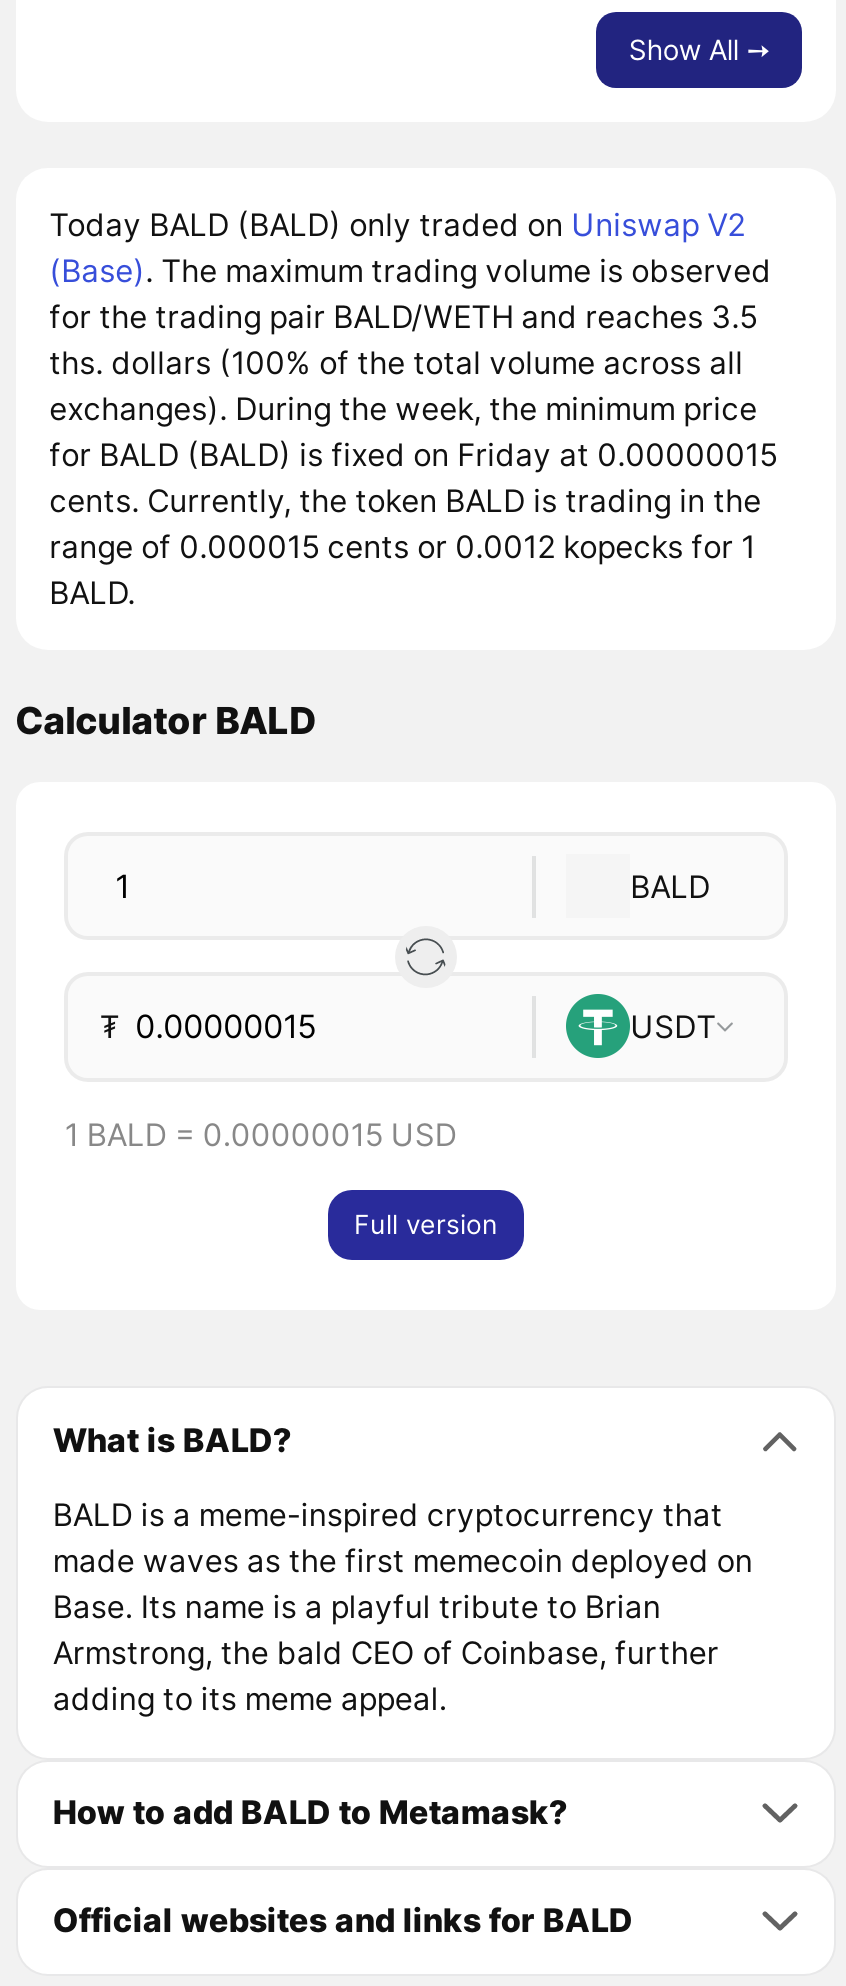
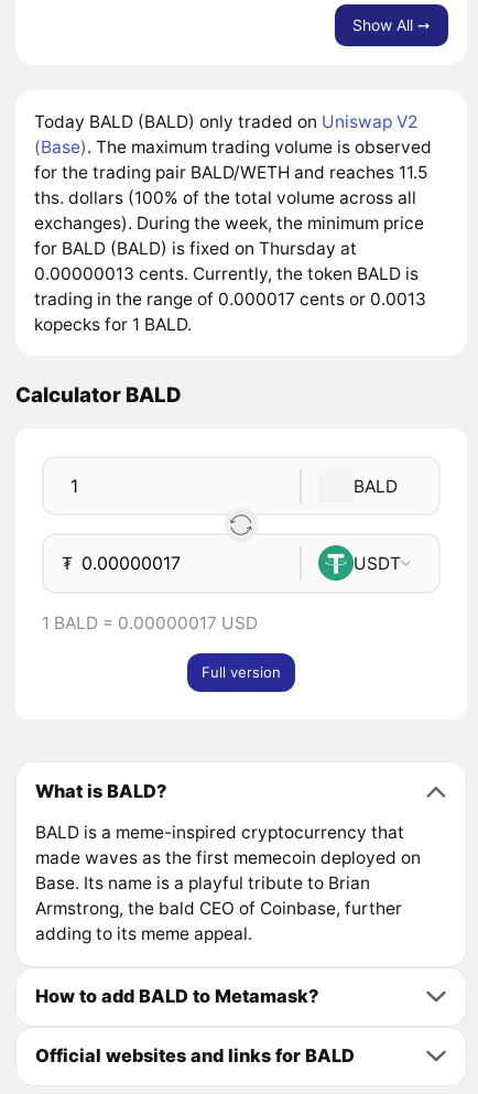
[49,298,757,336] for the trading pair BALD/WETH and reaches 3.5 -> [34,162,427,183] for the trading pair BALD/WETH and reaches 11.5
[49,436,777,612] for BALD (BALD) is fixed on Friday at 0.00000015 | cents. Currently, the token BALD is trading in the | range of 0.000015 cents or 0.0012 kopecks for 1 | BALD. -> [34,238,426,335] for BALD (BALD) is fixed on Thursday at | 0.00000013 cents. Currently, the token BALD is | trading in the range of 0.000017 cents or 0.0013 | kopecks for 1 BALD.
[65,1116,457,1154] 1 BALD = 0.00000015 USD -> [42,613,258,633] 1 BALD = 0.00000017 USD

